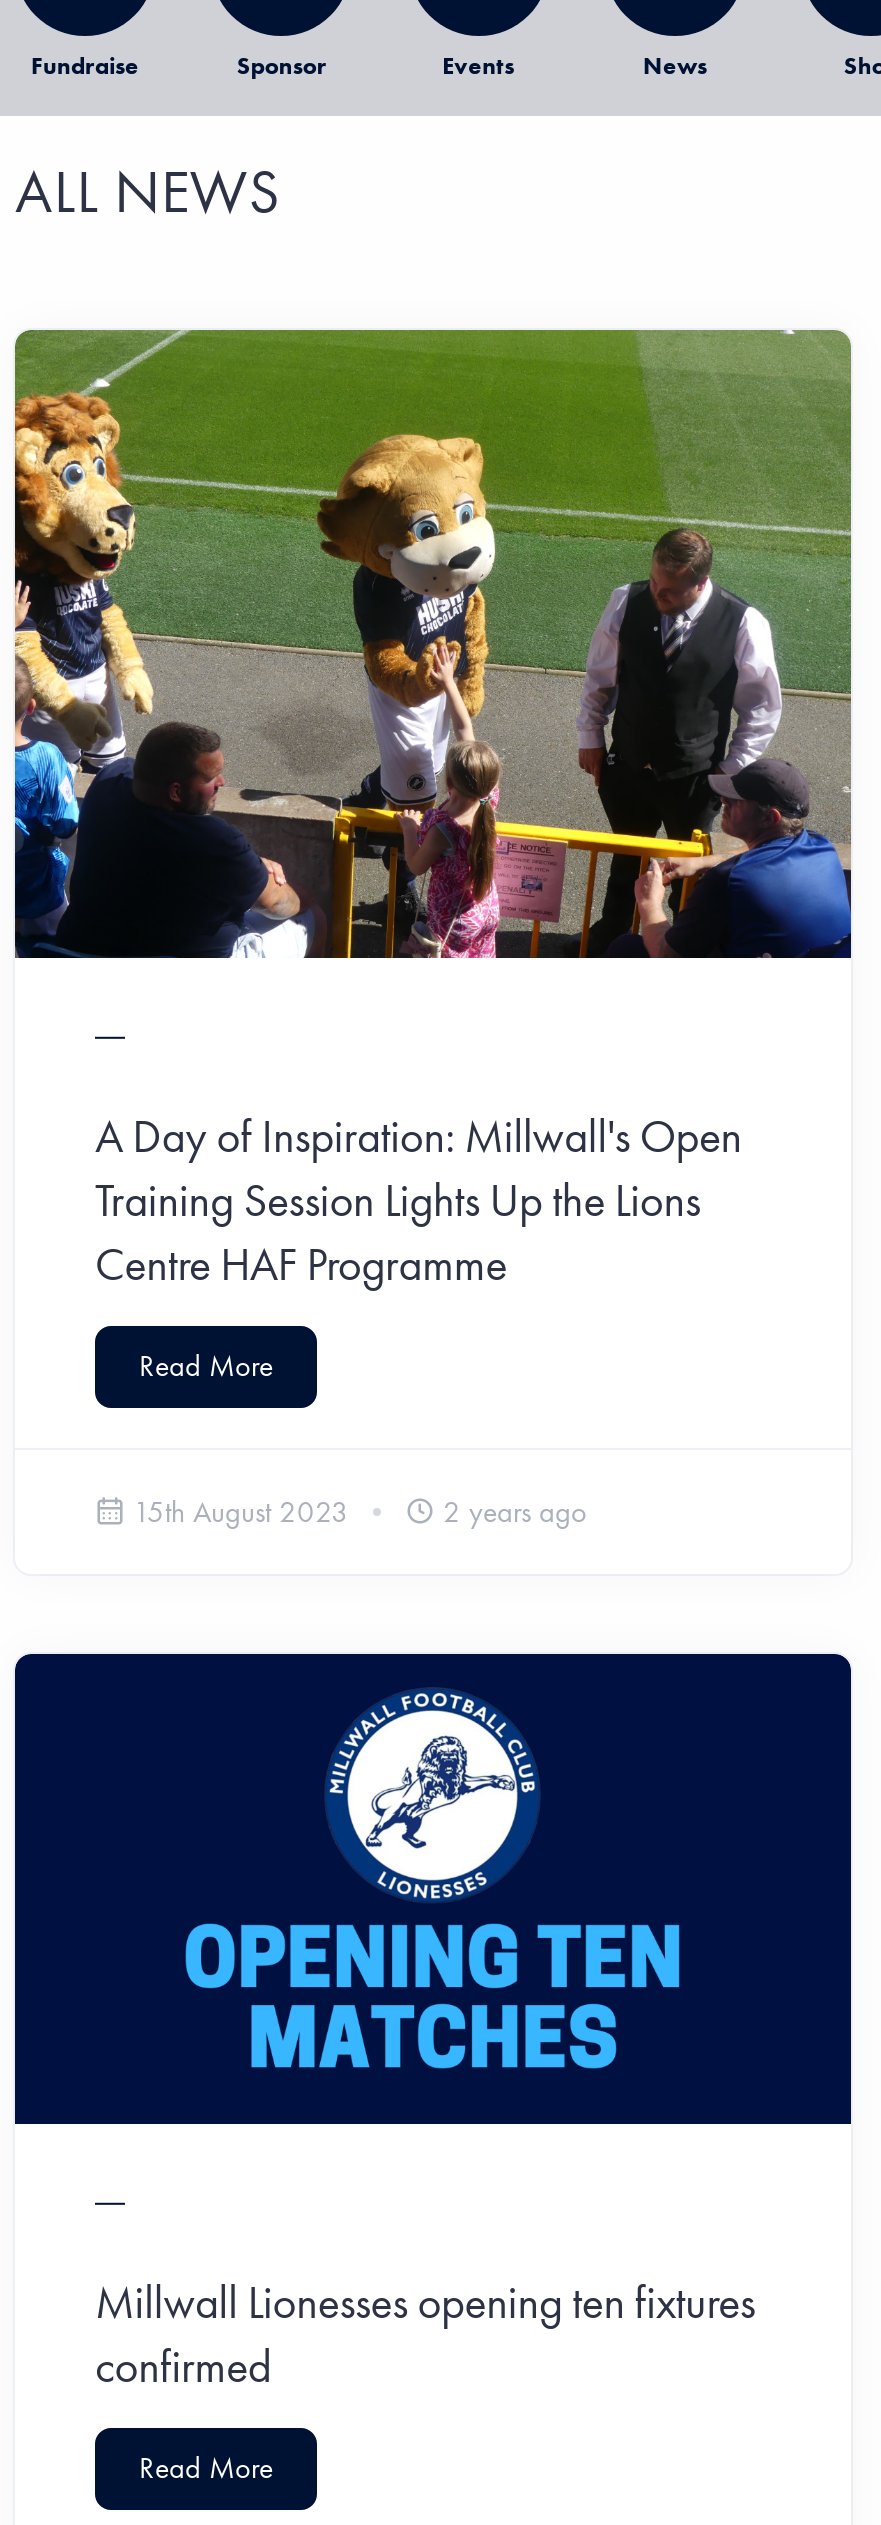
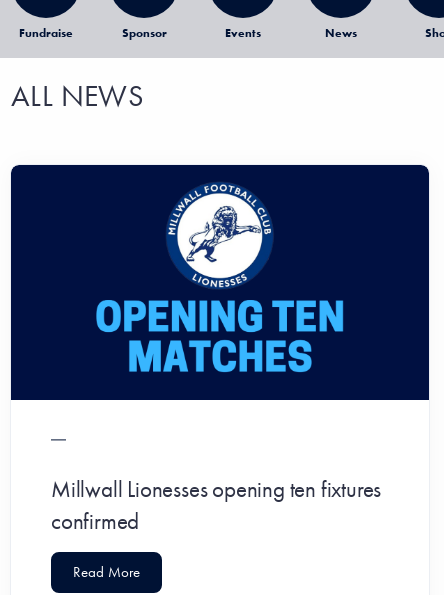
[13,328,853,960] [image] -> none
[95,1105,742,1385] A Day of Inspiration: Millwall's Open | Training Session Lights Up the Lions | Centre HAF Programme | Read More -> none
[133,1491,587,1531] 15th August 2023 | 2 years ago -> none

